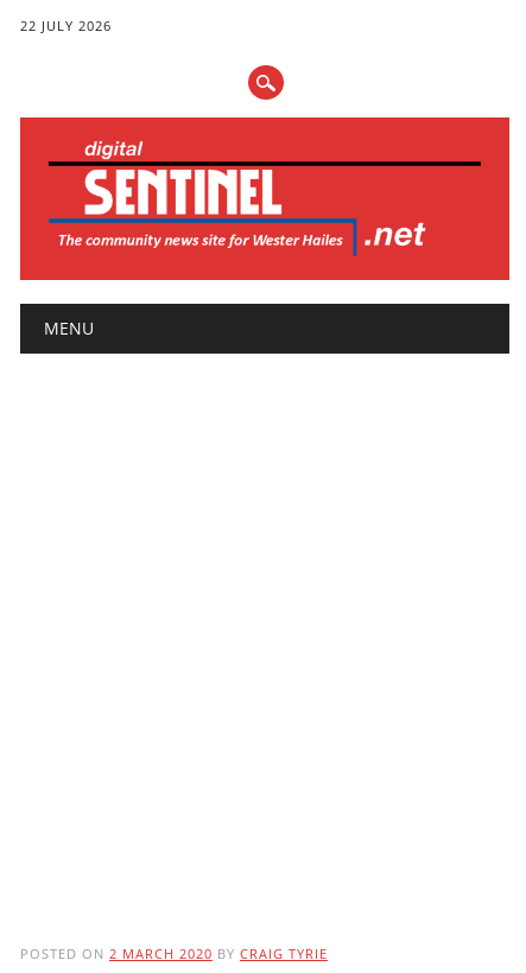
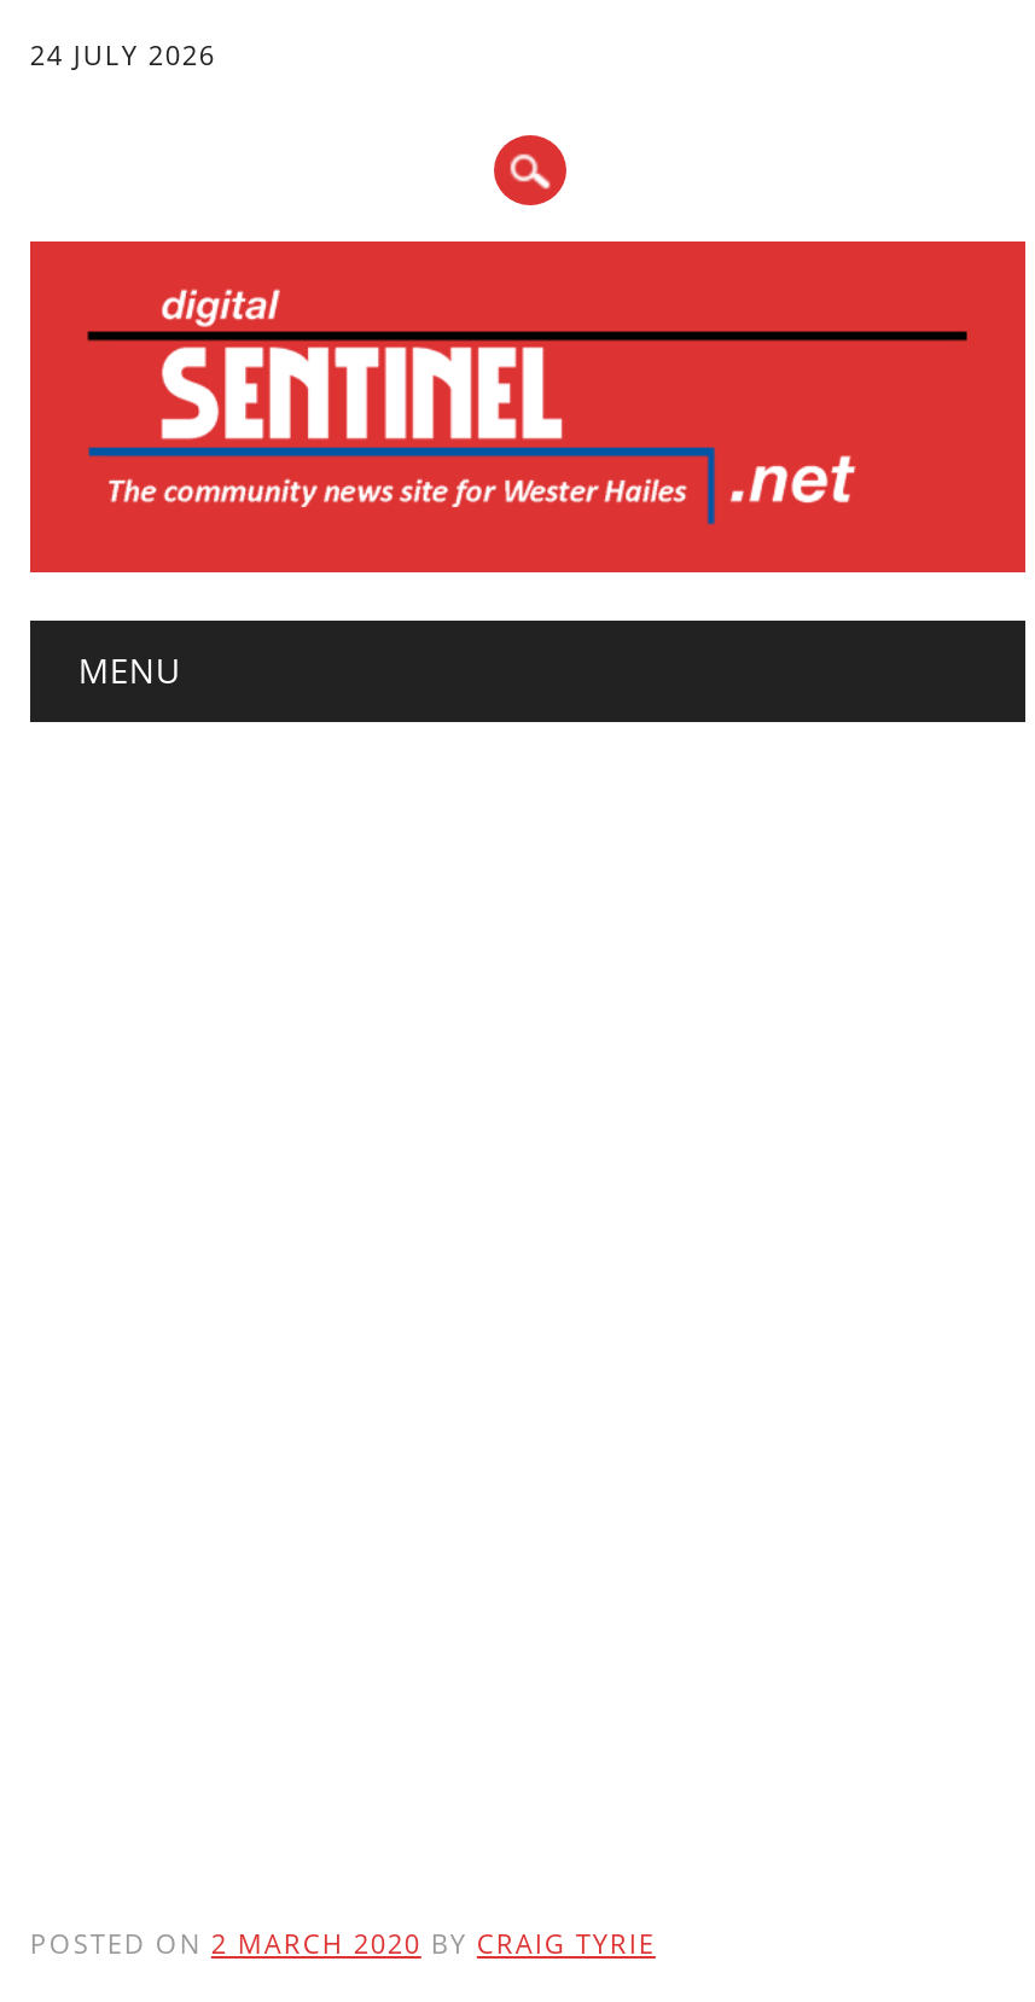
[20,17,111,34] 22 JULY 2026 -> [30,36,216,72] 24 JULY 2026

